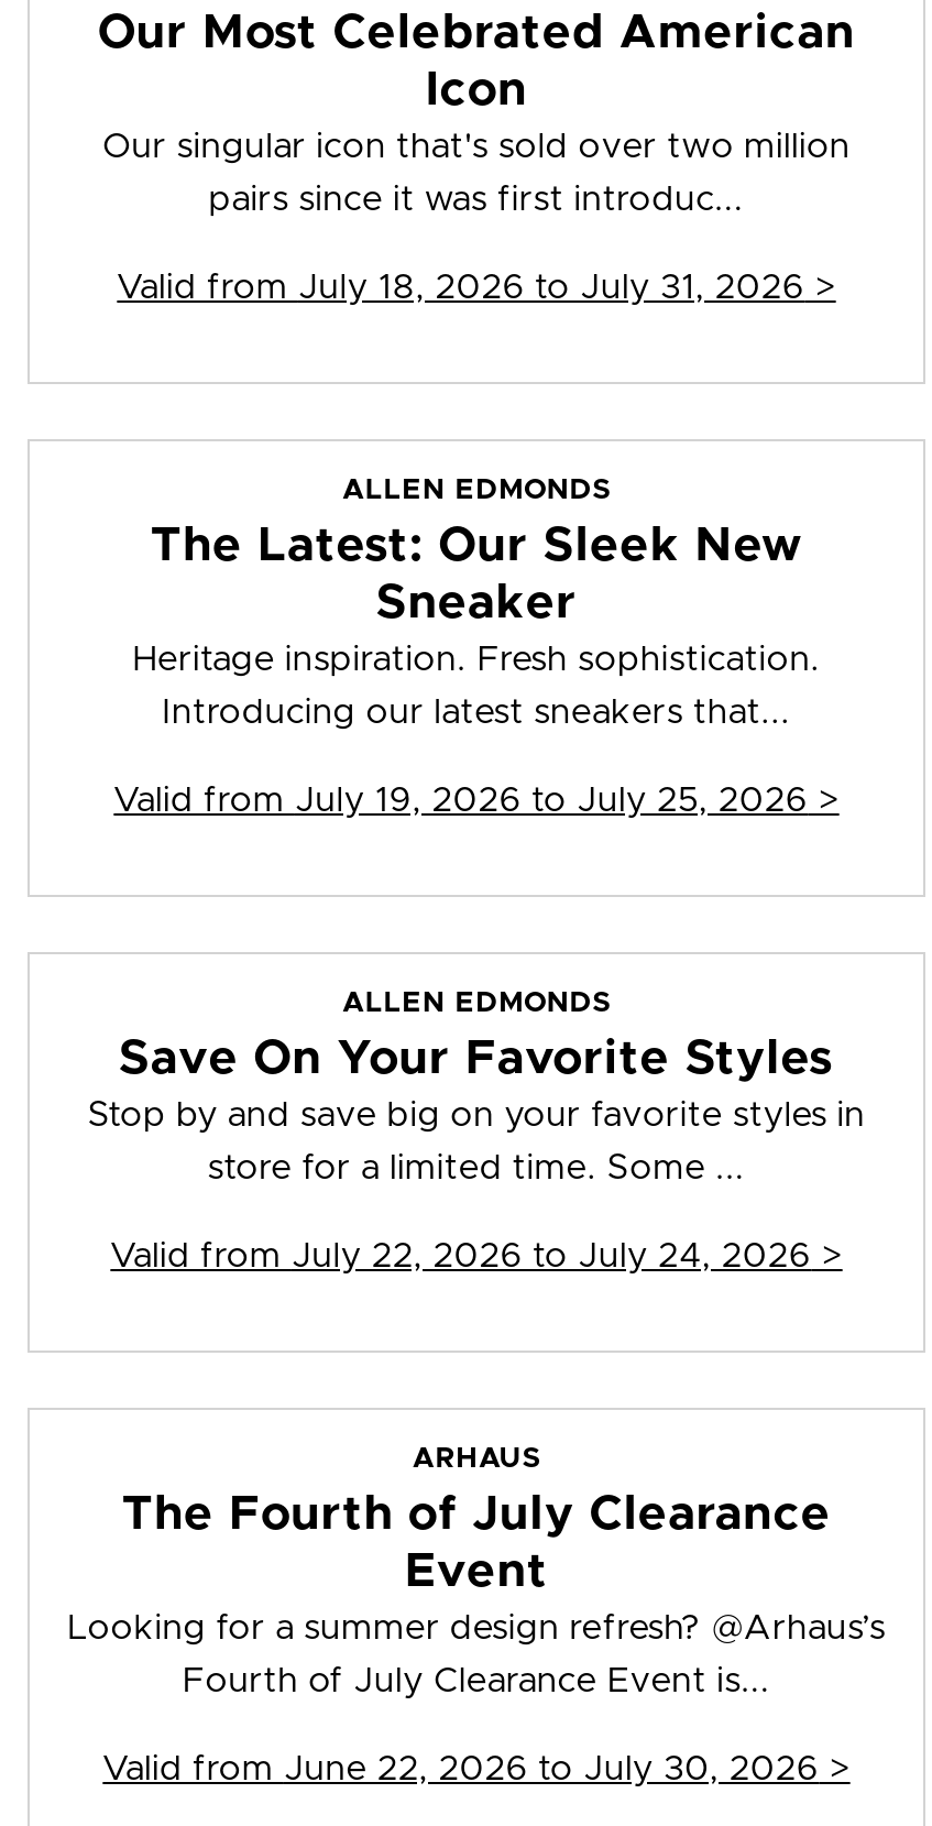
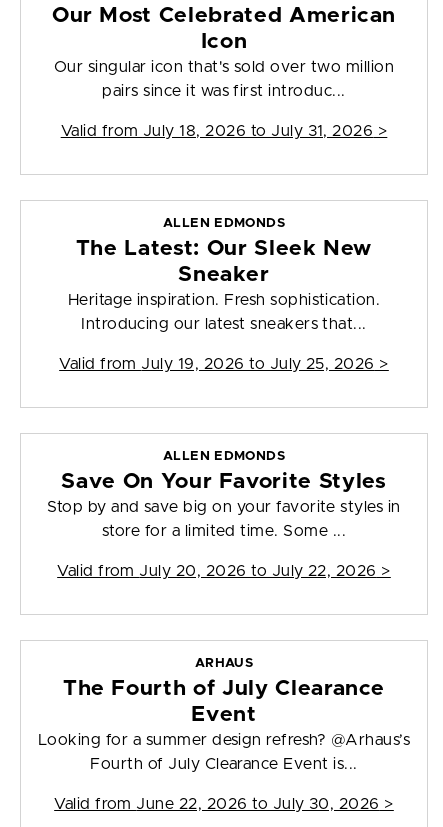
[110,1239,842,1274] Valid from July 22, 2026 to July 24, 2026 > -> [57,563,391,579] Valid from July 20, 2026 to July 22, 2026 >

